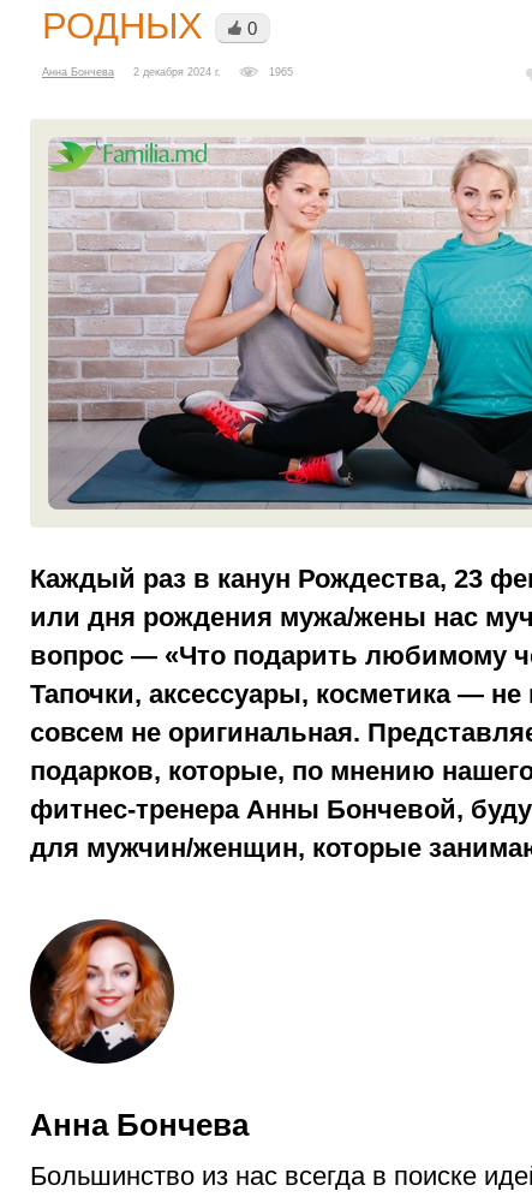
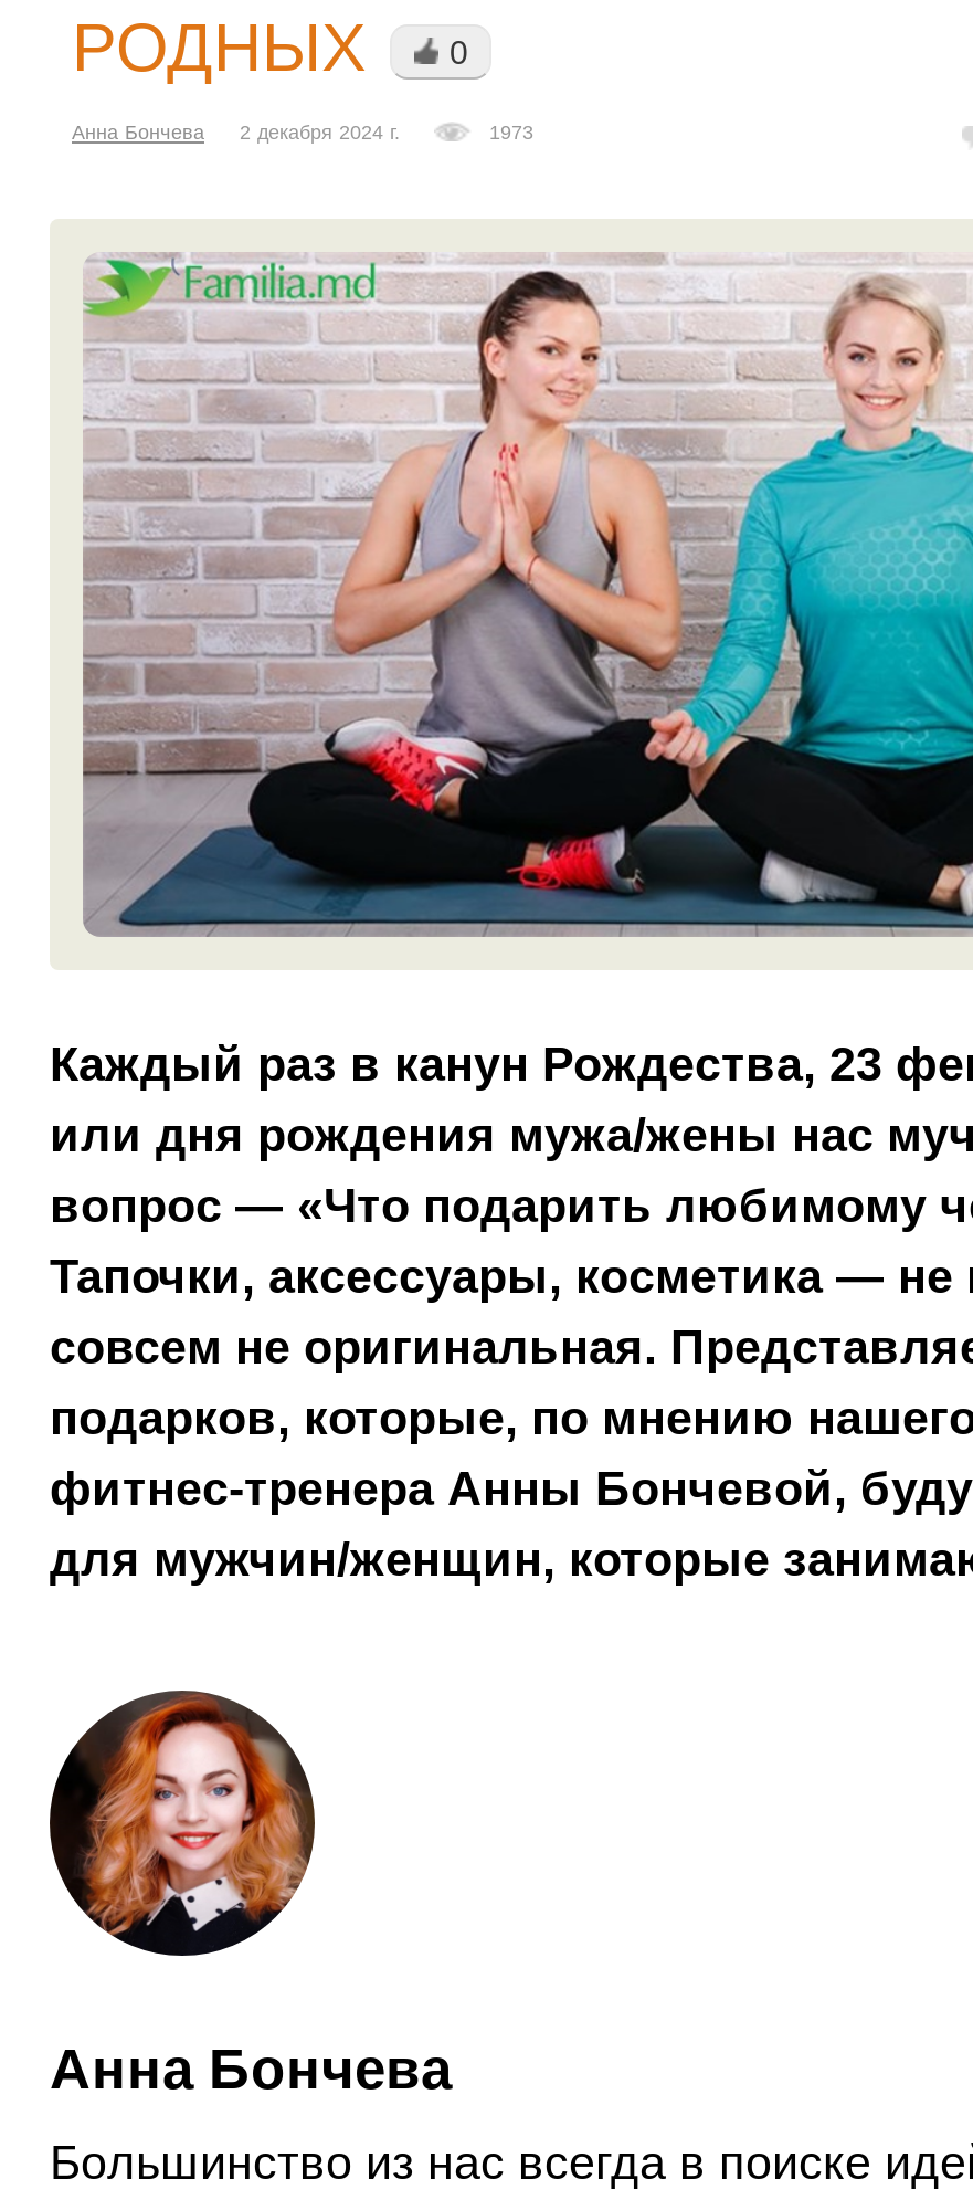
[265,66,293,78] 1965 -> [483,122,533,144] 1973

